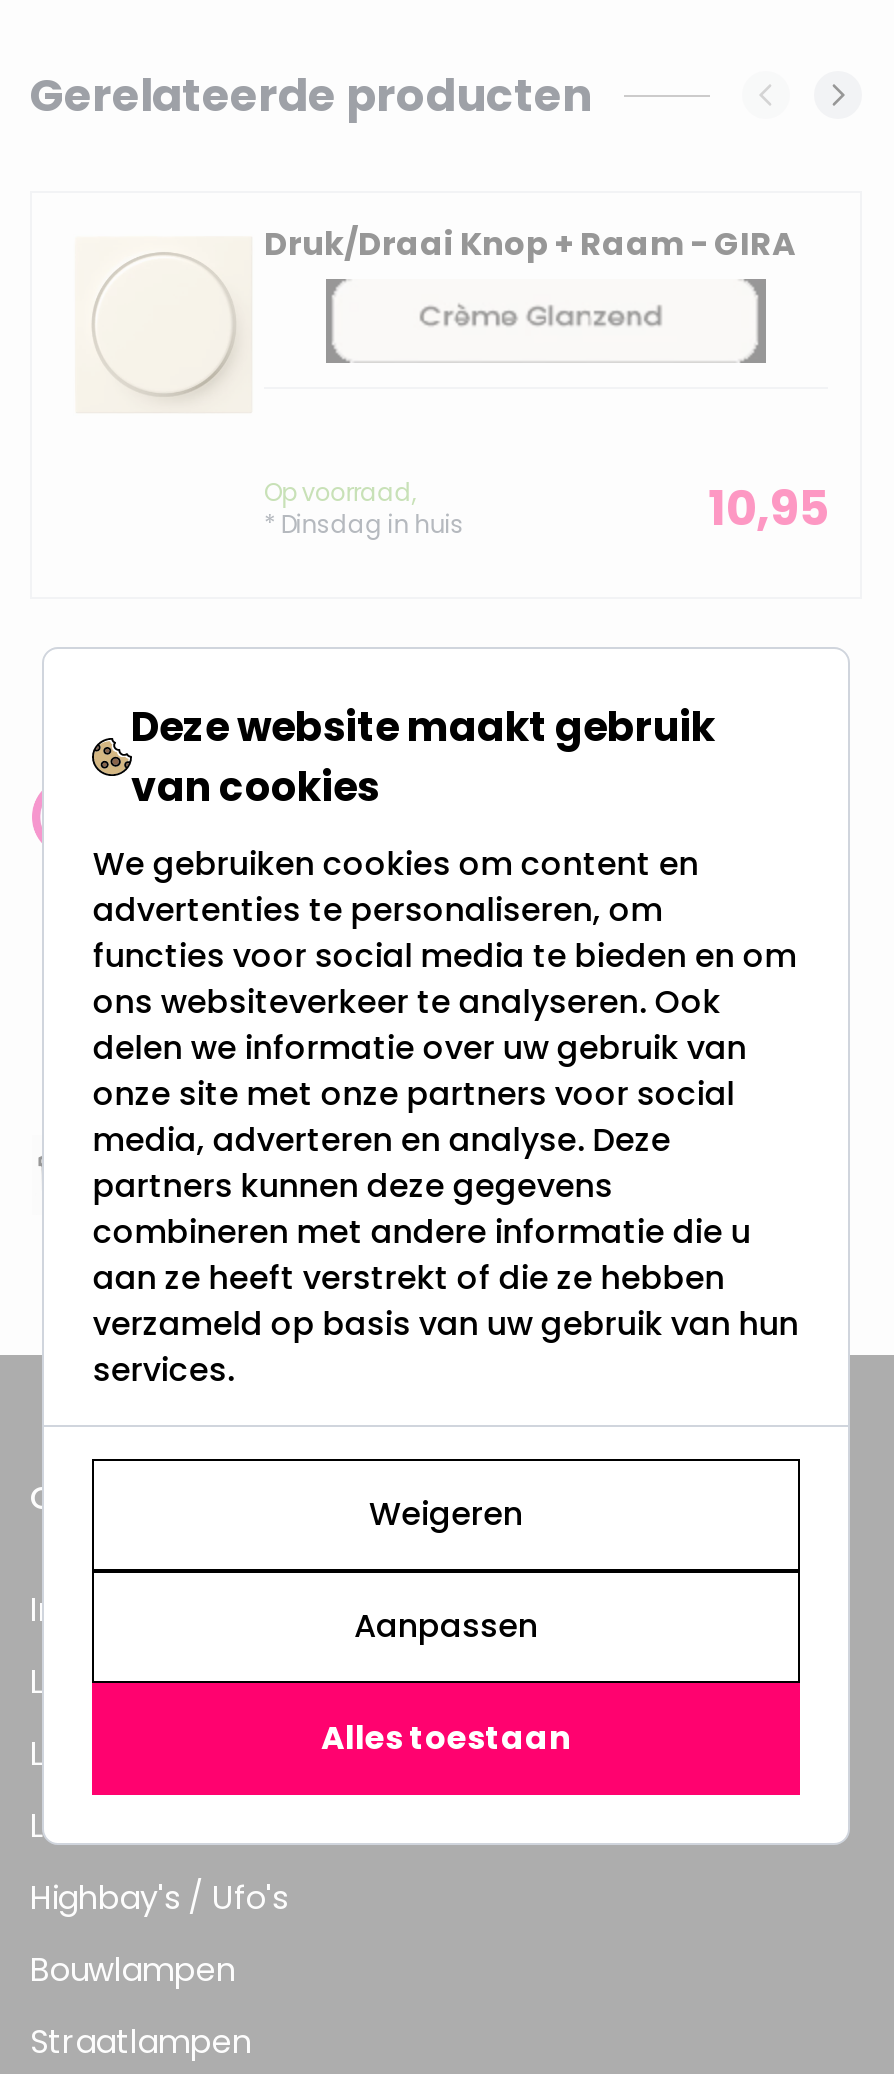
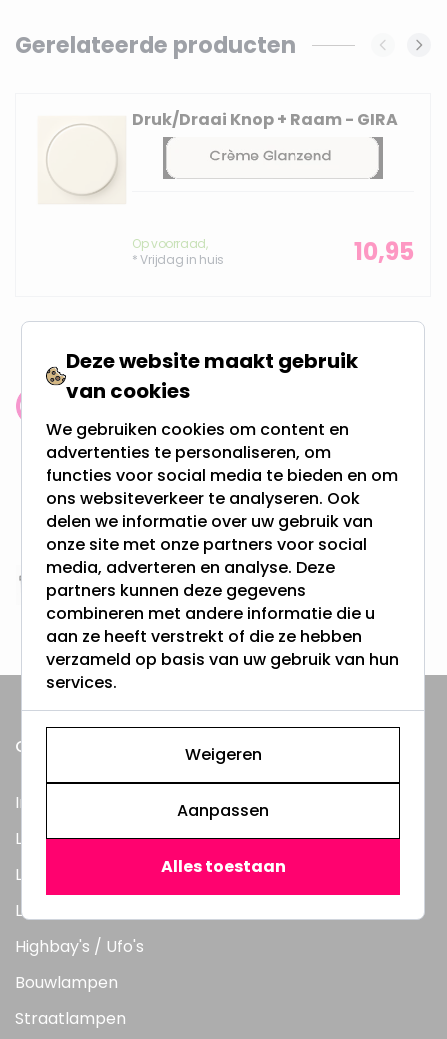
[264,507,464,541] * Dinsdag in huis -> [132,251,224,268] * Vrijdag in huis

